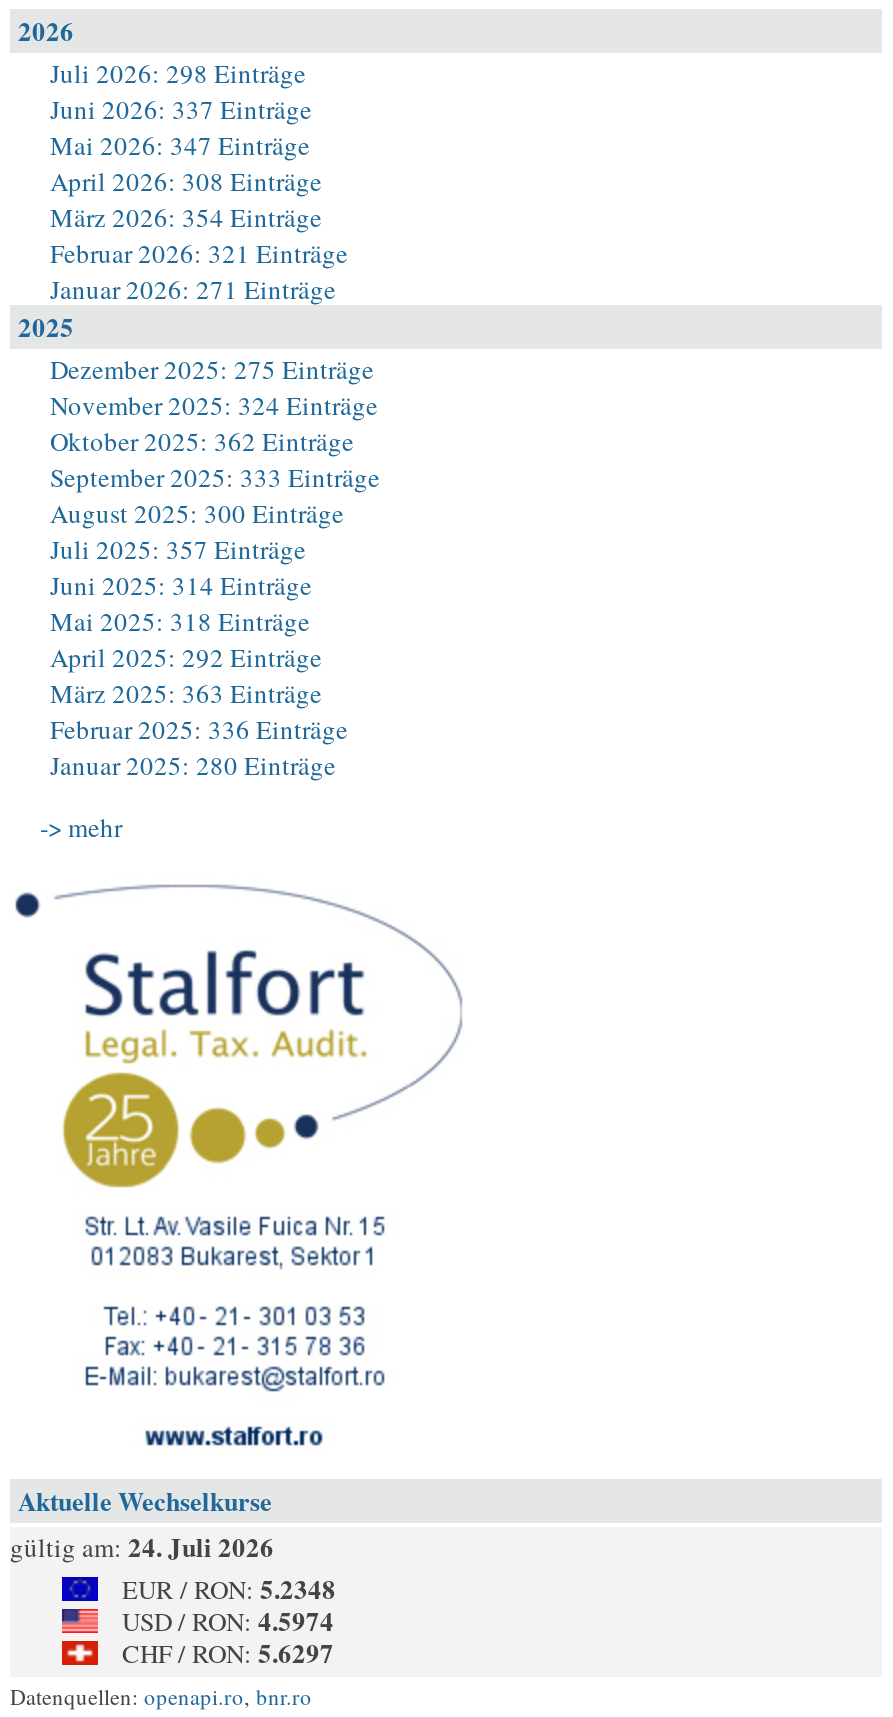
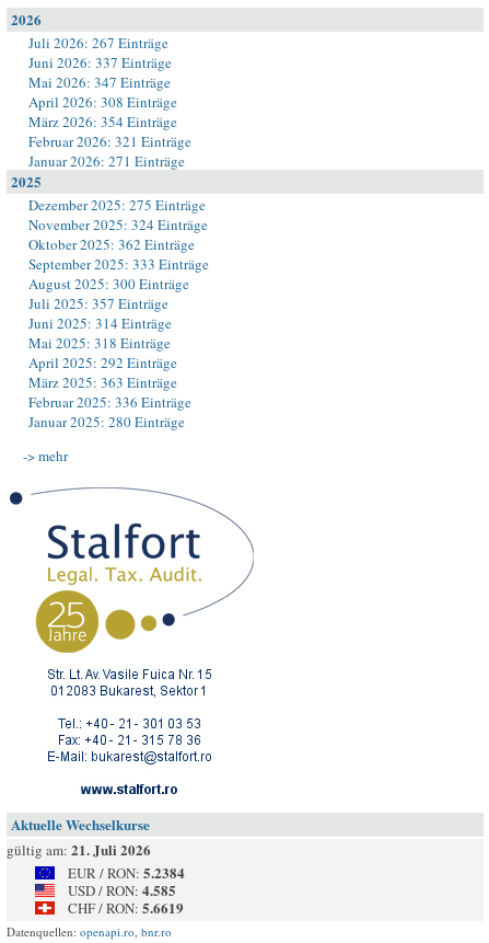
[50,55,306,91] Juli 2026: 298 Einträge -> [28,33,168,53] Juli 2026: 267 Einträge
[10,1527,274,1565] gültig am: 24. Juli 2026 -> [7,839,151,860] gültig am: 21. Juli 2026
[122,1569,336,1607] EUR / RON: 5.2348 -> [68,862,185,883] EUR / RON: 5.2384
[122,1601,334,1639] USD / RON: 4.5974 -> [68,879,176,900] USD / RON: 4.585
[122,1633,334,1671] CHF / RON: 5.6297 -> [68,897,184,918] CHF / RON: 5.6619

